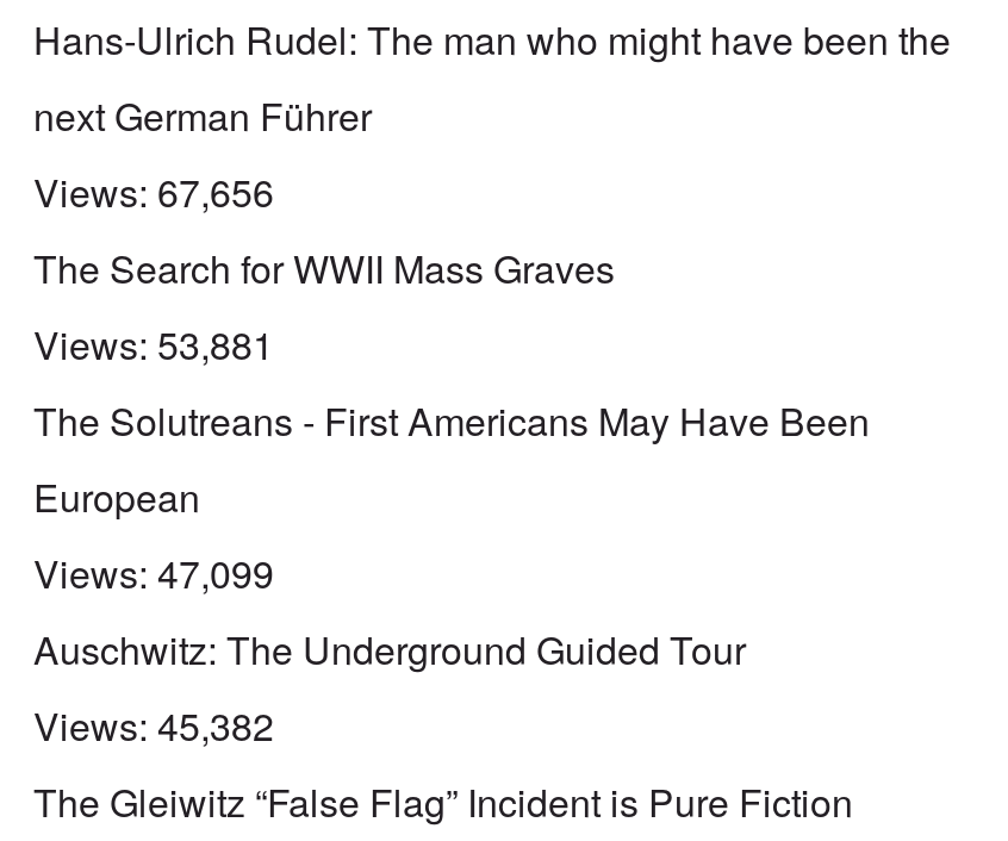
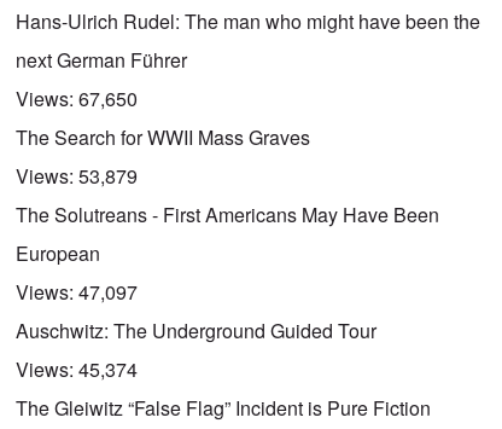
[33,165,274,220] Views: 67,656 -> [16,85,138,113] Views: 67,650
[33,318,274,373] Views: 53,881 -> [16,162,138,190] Views: 53,879
[33,547,274,601] Views: 47,099 -> [16,278,138,306] Views: 47,097
[33,699,274,754] Views: 45,382 -> [16,356,138,384] Views: 45,374

